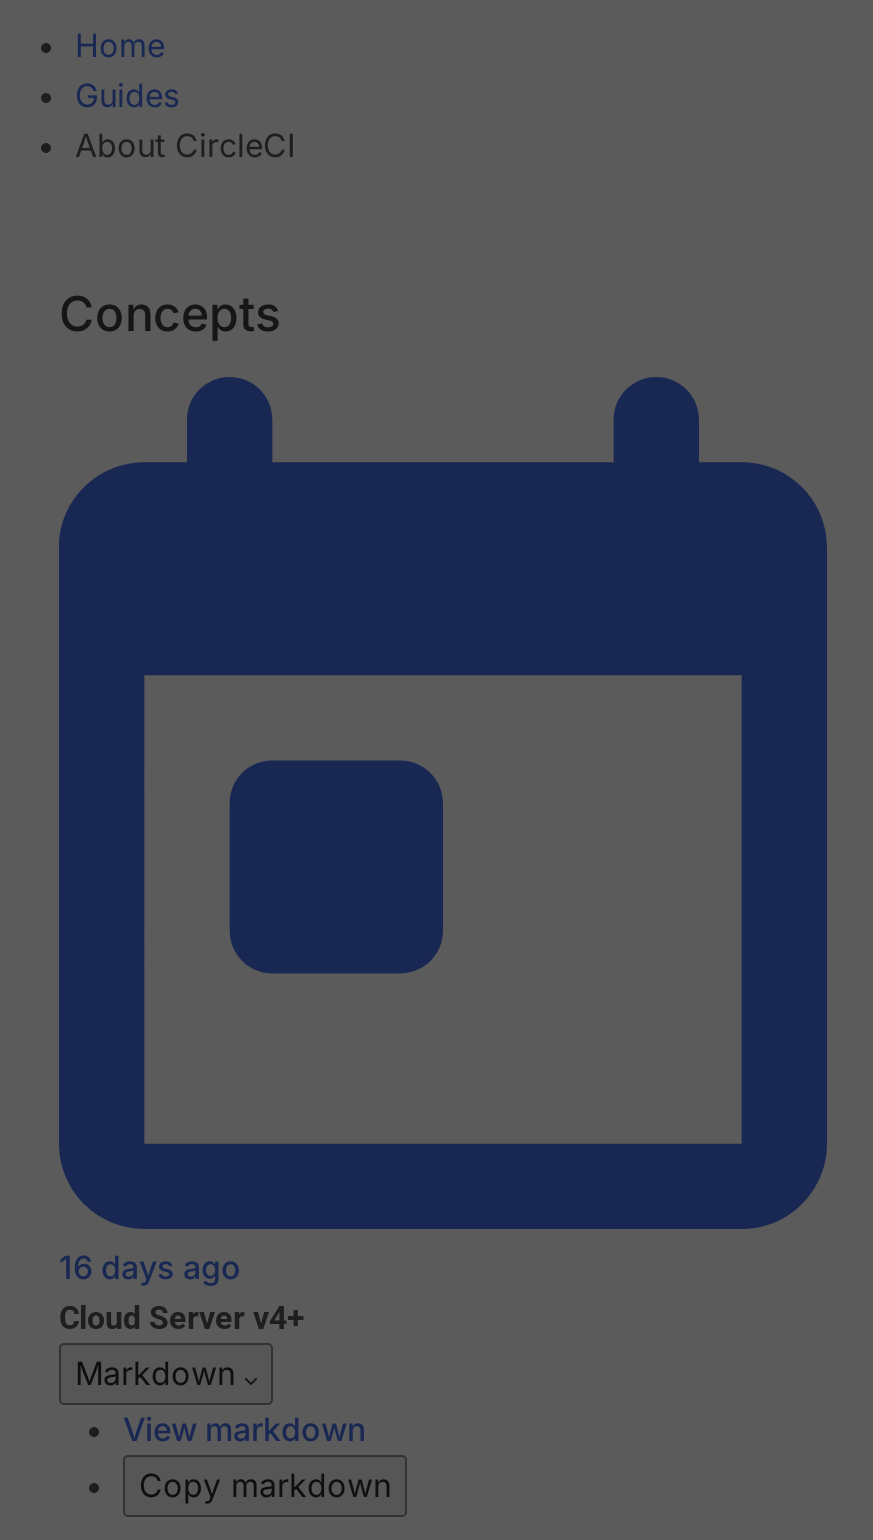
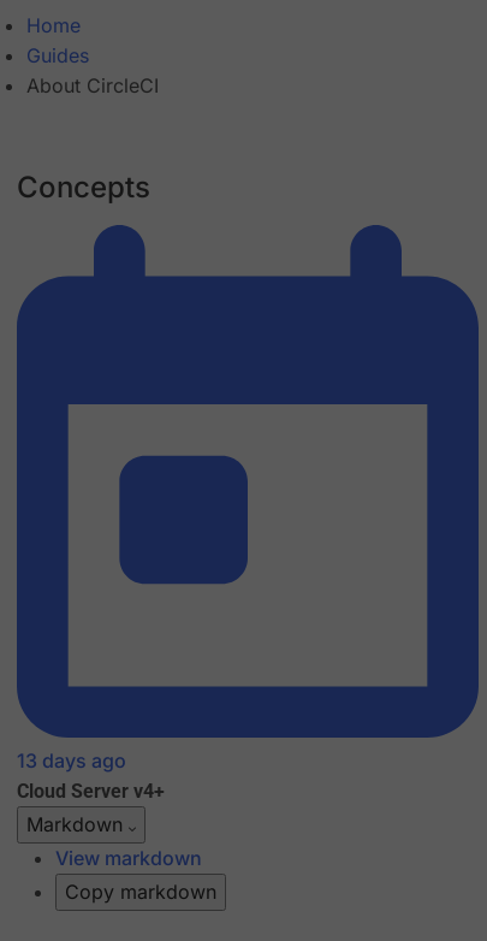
[59,1248,241,1288] 16 days ago -> [17,749,126,773] 13 days ago

